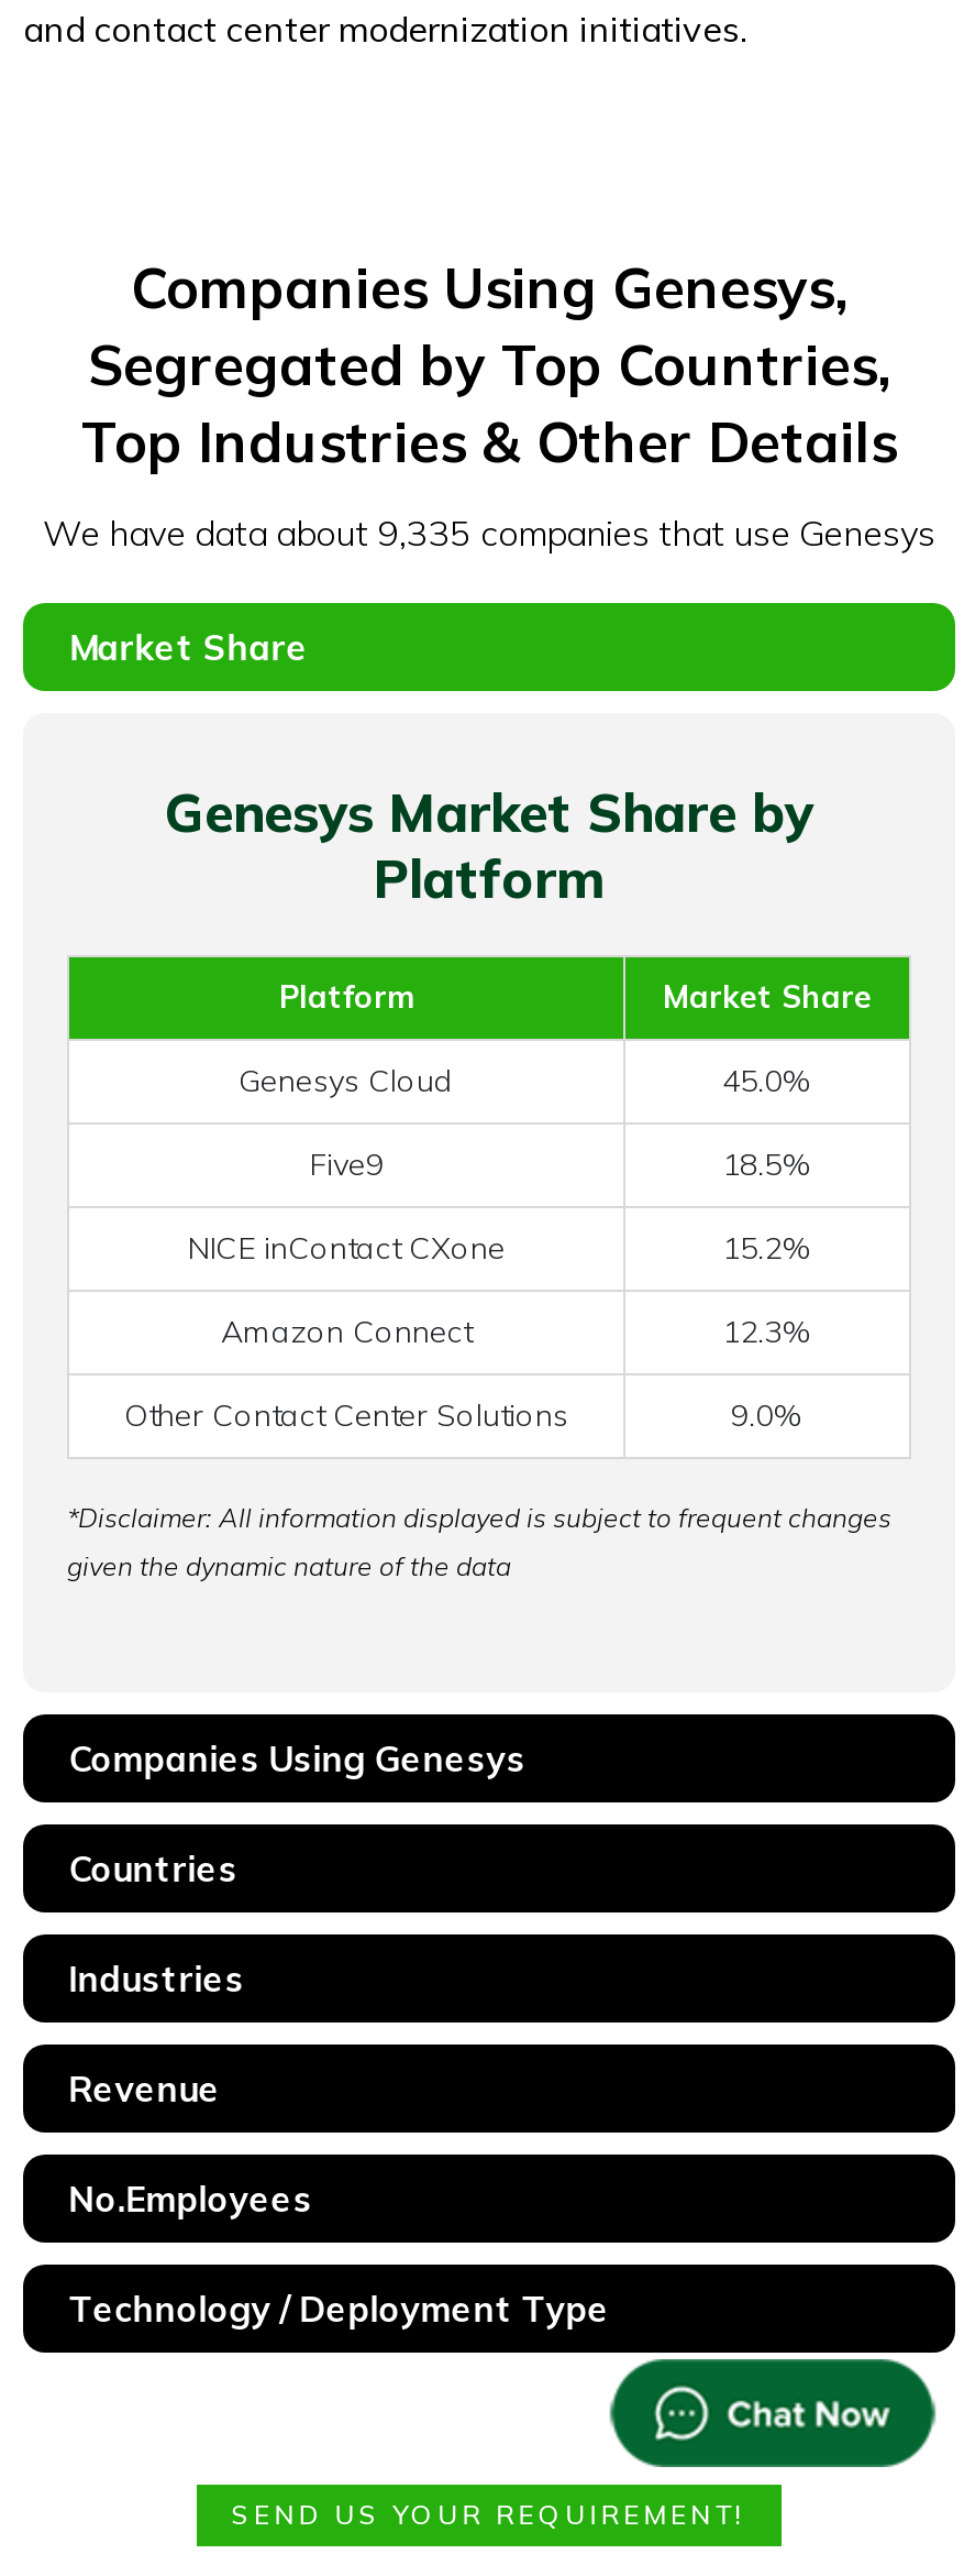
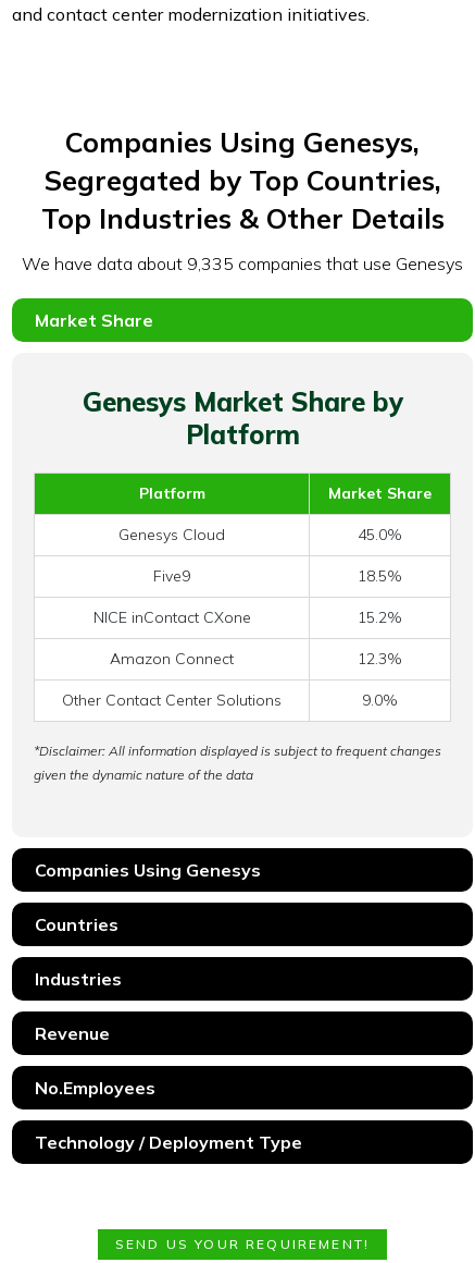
[608,2357,938,2469] [image] -> none

